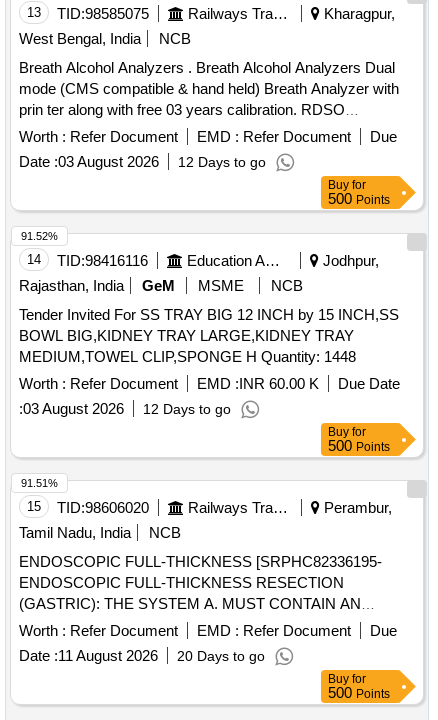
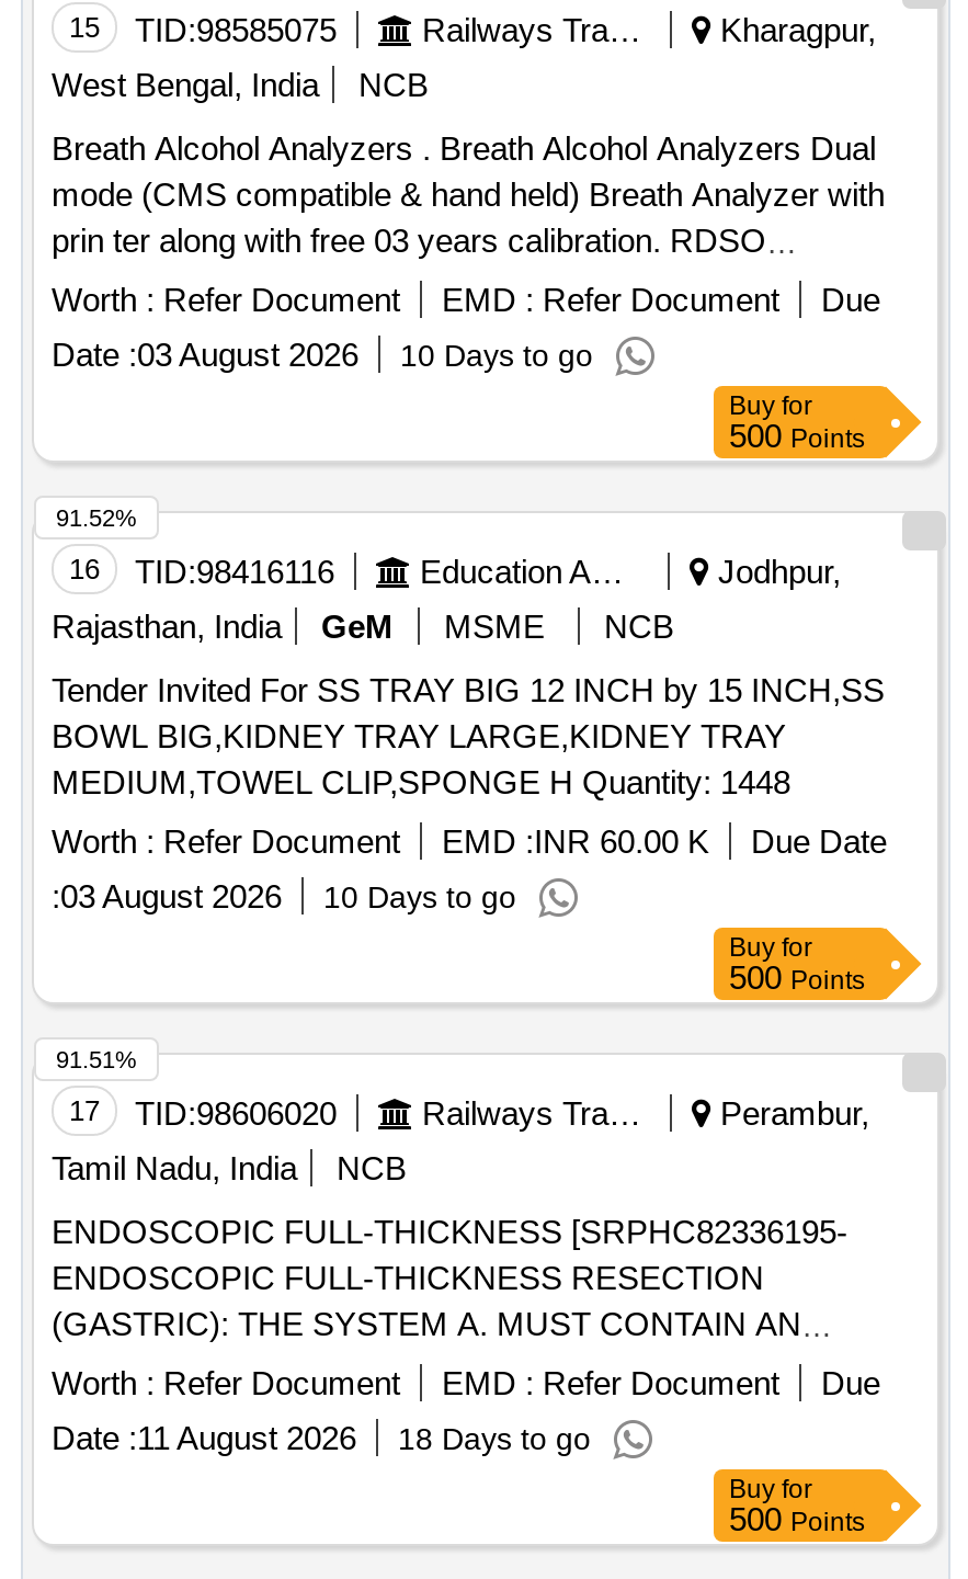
[27,5,149,22] 13 TID:98585075 -> [69,11,337,49] 15 TID:98585075
[19,153,266,170] Date : 03 August 2026 12 Days to go -> [52,336,593,373] Date : 03 August 2026 10 Days to go
[27,252,148,269] 14 TID:98416116 -> [69,553,334,590] 16 TID:98416116
[19,400,231,417] :03 August 2026 12 Days to go -> [52,878,516,915] :03 August 2026 10 Days to go
[27,499,149,516] 15 TID:98606020 -> [69,1095,337,1132] 17 TID:98606020
[19,647,265,664] Date : 11 August 2026 20 Days to go -> [52,1419,591,1457] Date : 11 August 2026 18 Days to go

